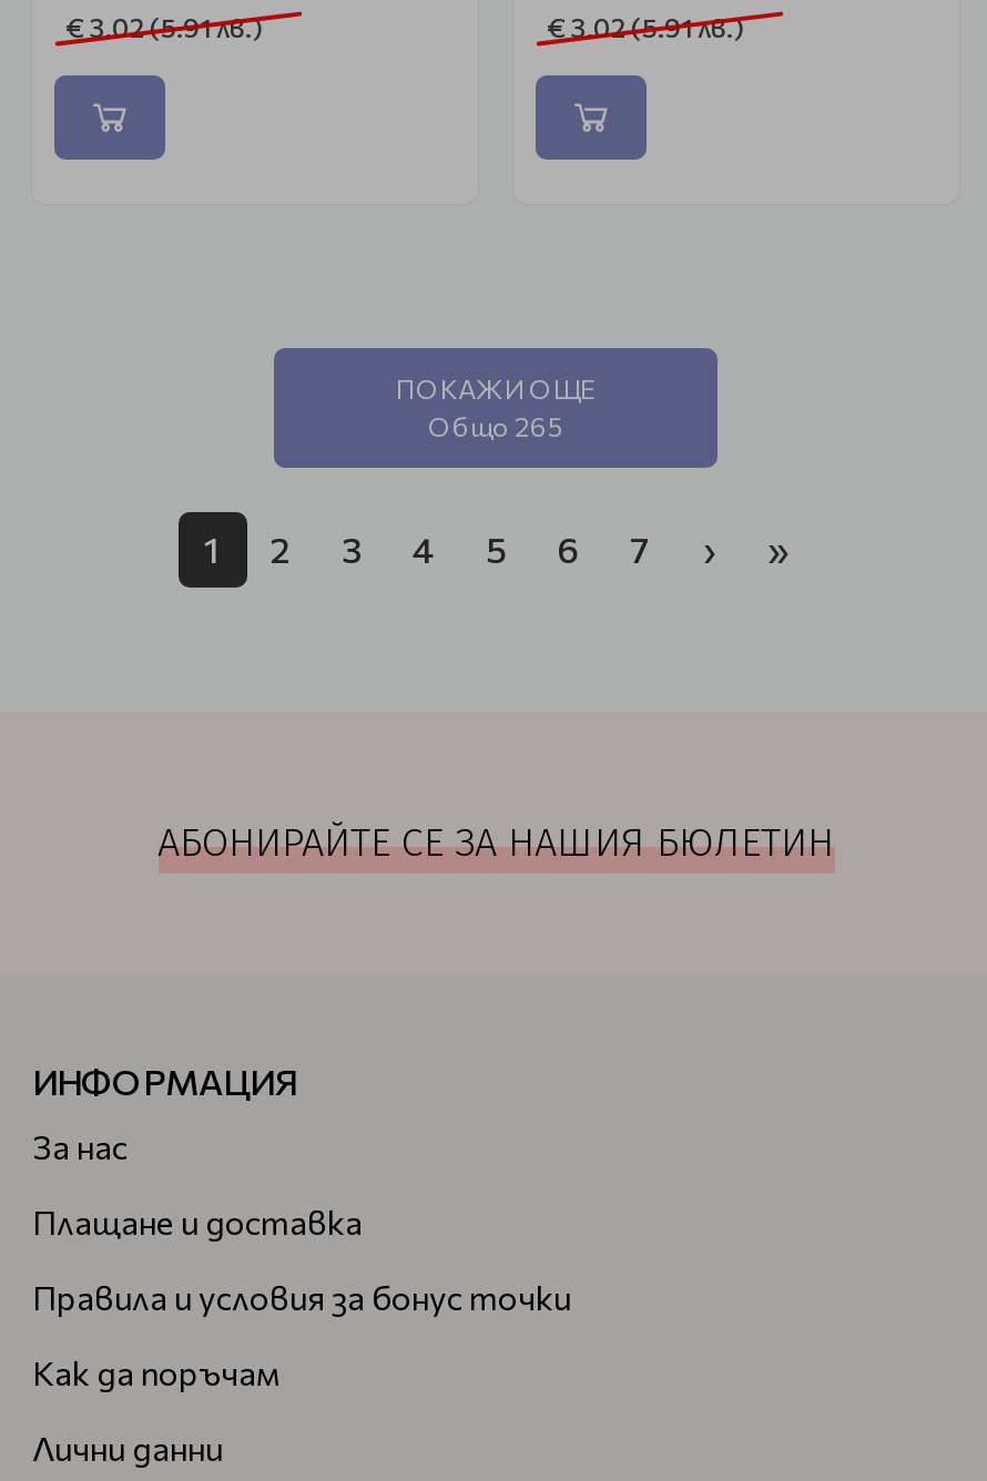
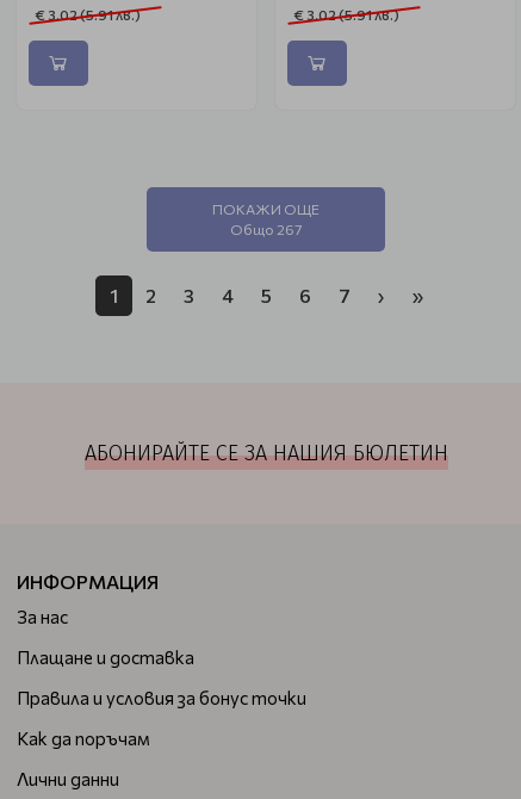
[428,410,563,441] Общо 265 -> [230,221,302,237] Общо 267

